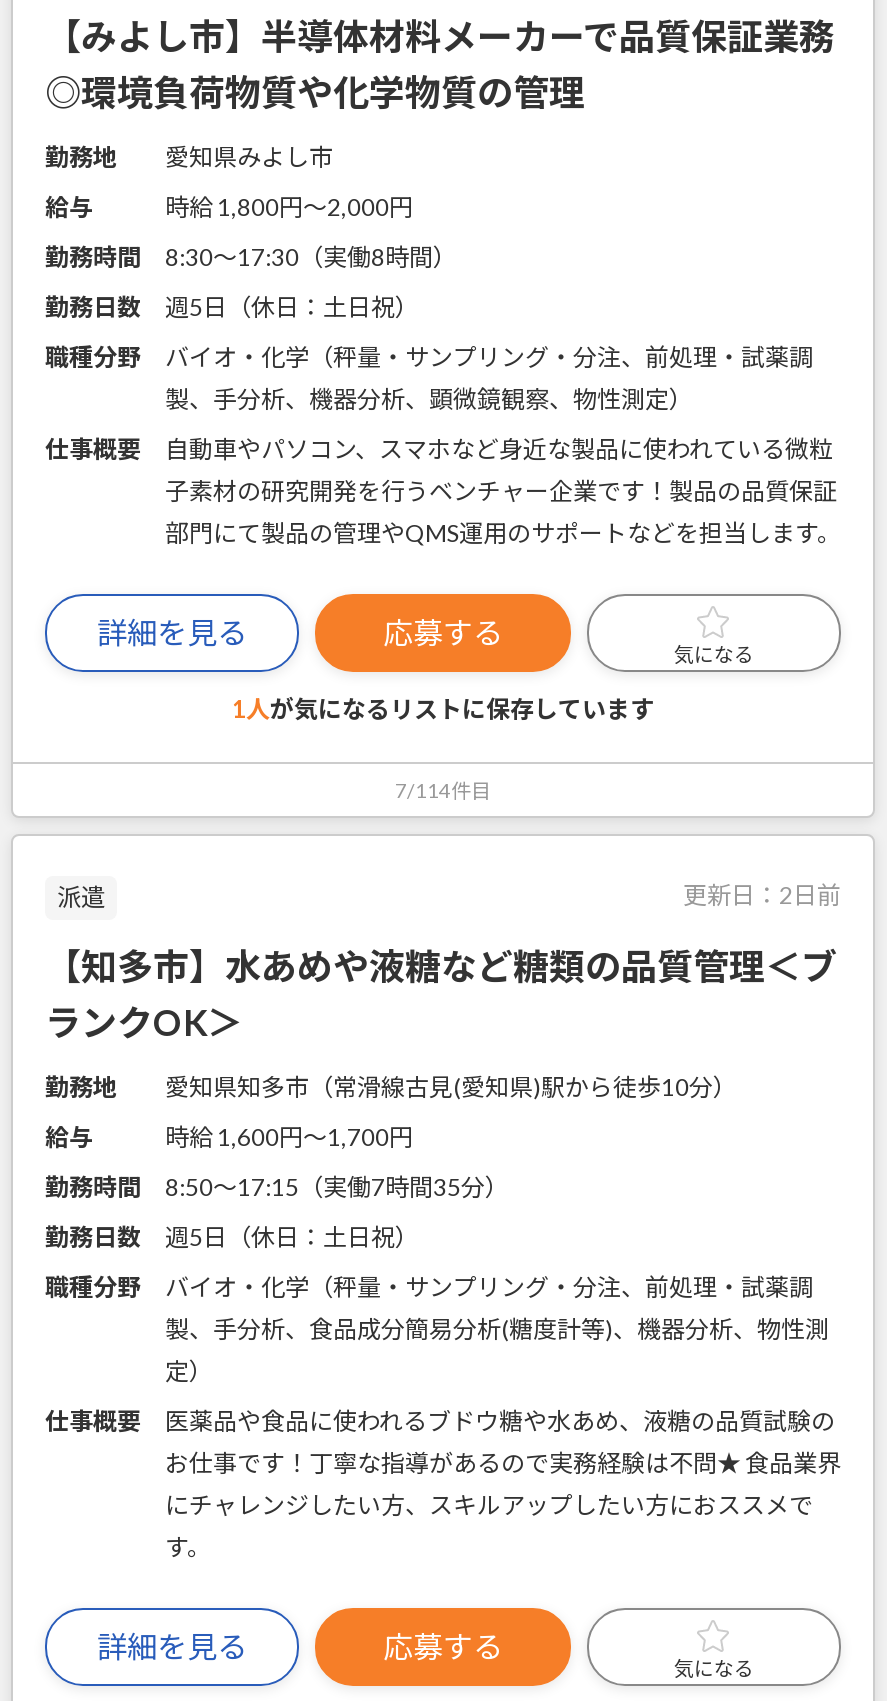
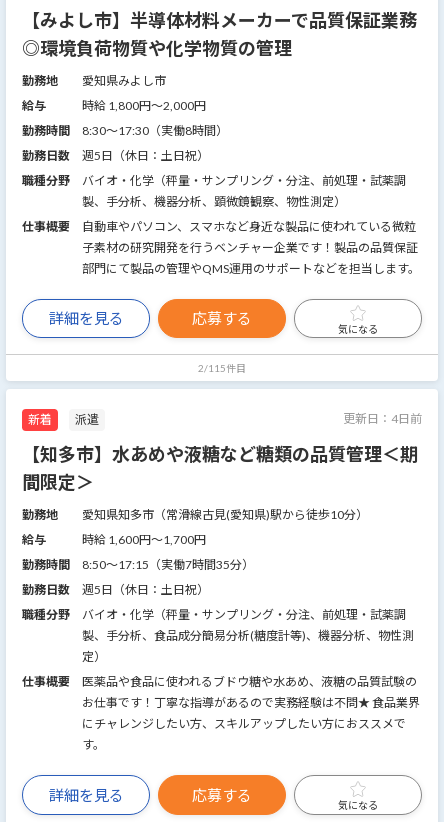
[232,694,654,724] 1人が気になるリストに保存しています -> [198,362,246,374] 2/115件目
[395,778,491,802] 7/114件目 -> [28,412,52,427] 新着
[683,880,841,910] 更新日：2日前 -> [343,411,422,426] 更新日：4日前
[45,944,837,1044] 【知多市】水あめや液糖など糖類の品質管理＜ブ | ランクOK＞ -> [22,443,418,493] 【知多市】水あめや液糖など糖類の品質管理＜期 | 間限定＞

